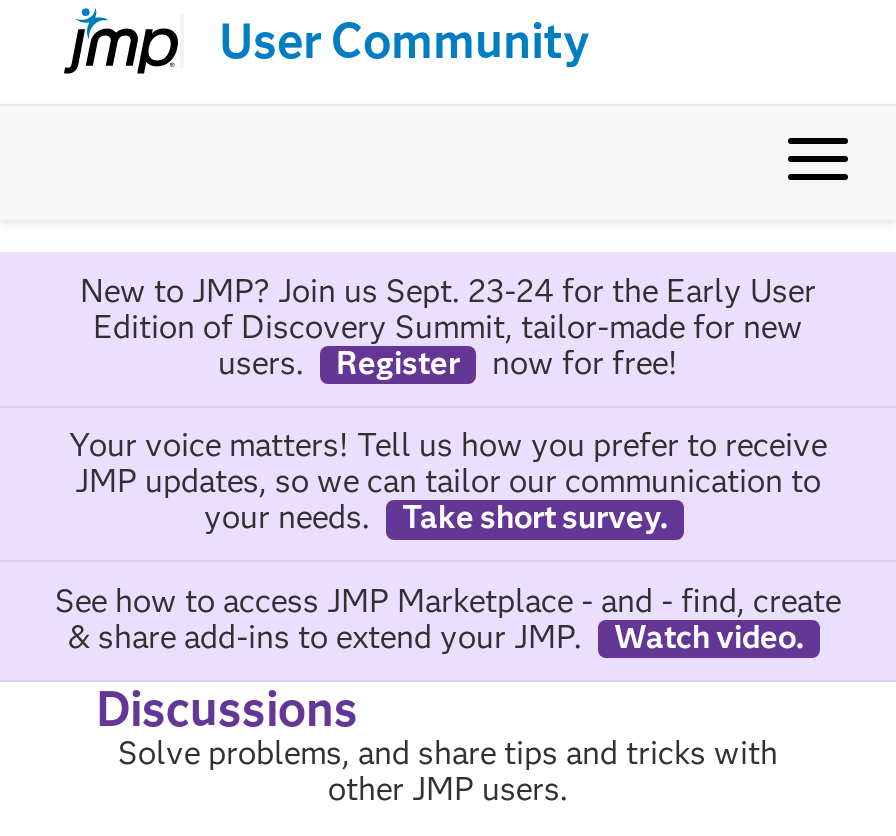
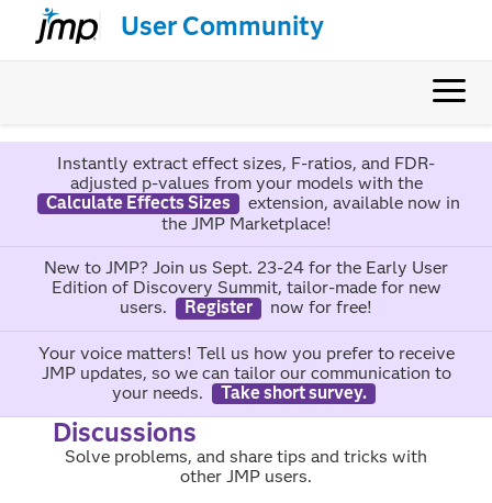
none -> [46,152,460,234] Instantly extract effect sizes, F-ratios, and FDR- | adjusted p-values from your models with the | Calculate Effects Sizes | extension, available now in | the JMP Marketplace!
moved [69,272,827,536] -> [38,257,454,403]: New to JMP? Join us Sept. 23-24 for the Early User | Edition of Discovery Summit, tailor-made for new | users. | ... | your needs. | Take short survey.
[55,581,841,655] See how to access JMP Marketplace - and - find, create | & share add-ins to extend your JMP. | Watch video. -> none

